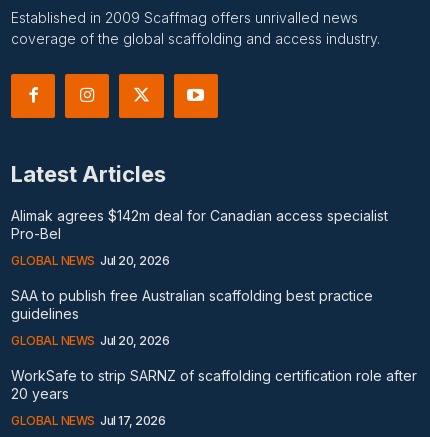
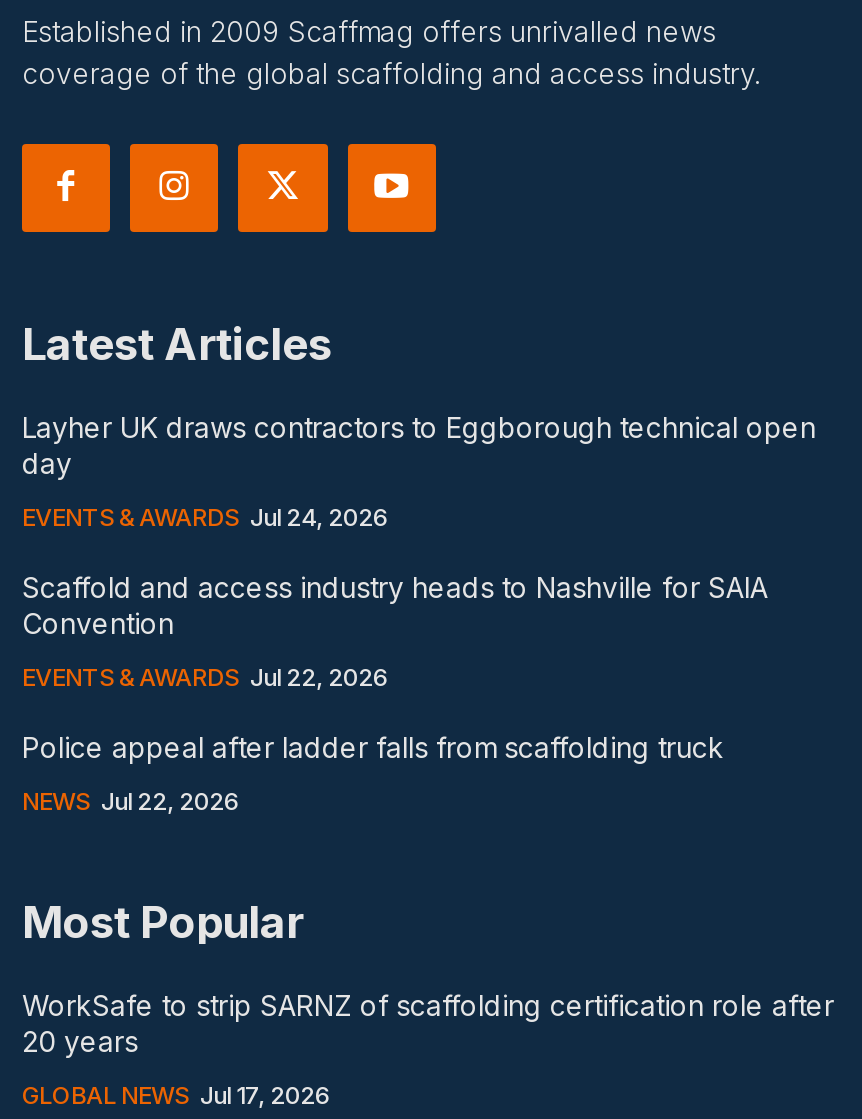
[11,207,388,348] Alimak agrees $142m deal for Canadian access specialist | Pro-Bel | GLOBAL NEWS Jul 20, 2026 | SAA to publish free Australian scaffolding best practice | guidelines | GLOBAL NEWS Jul 20, 2026 -> [22,410,816,948] Layher UK draws contractors to Eggborough technical open | day | EVENTS & AWARDS Jul 24, 2026 | Scaffold and access industry heads to Nashville for SAIA | Convention | EVENTS & AWARDS Jul 22, 2026 | Police appeal after ladder falls from scaffolding truck | NEWS Jul 22, 2026 | Most Popular

